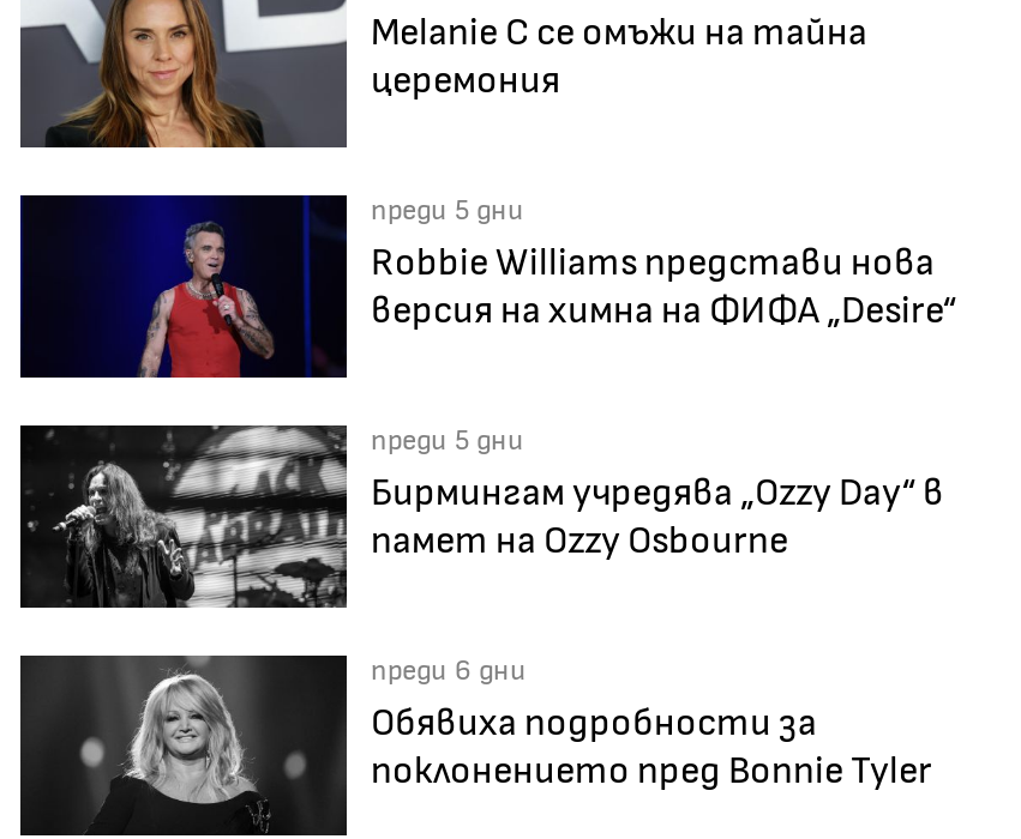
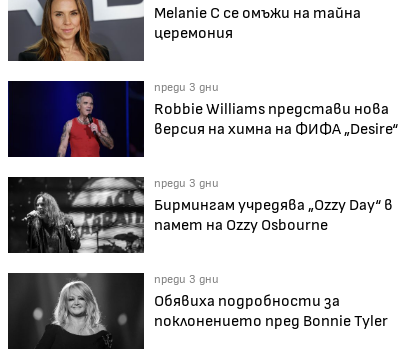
[371,194,524,223] преди 5 дни -> [154,81,219,93] преди 3 дни
[371,424,524,453] преди 5 дни -> [154,177,219,189] преди 3 дни
[371,654,527,683] преди 6 дни -> [154,273,219,285] преди 3 дни

